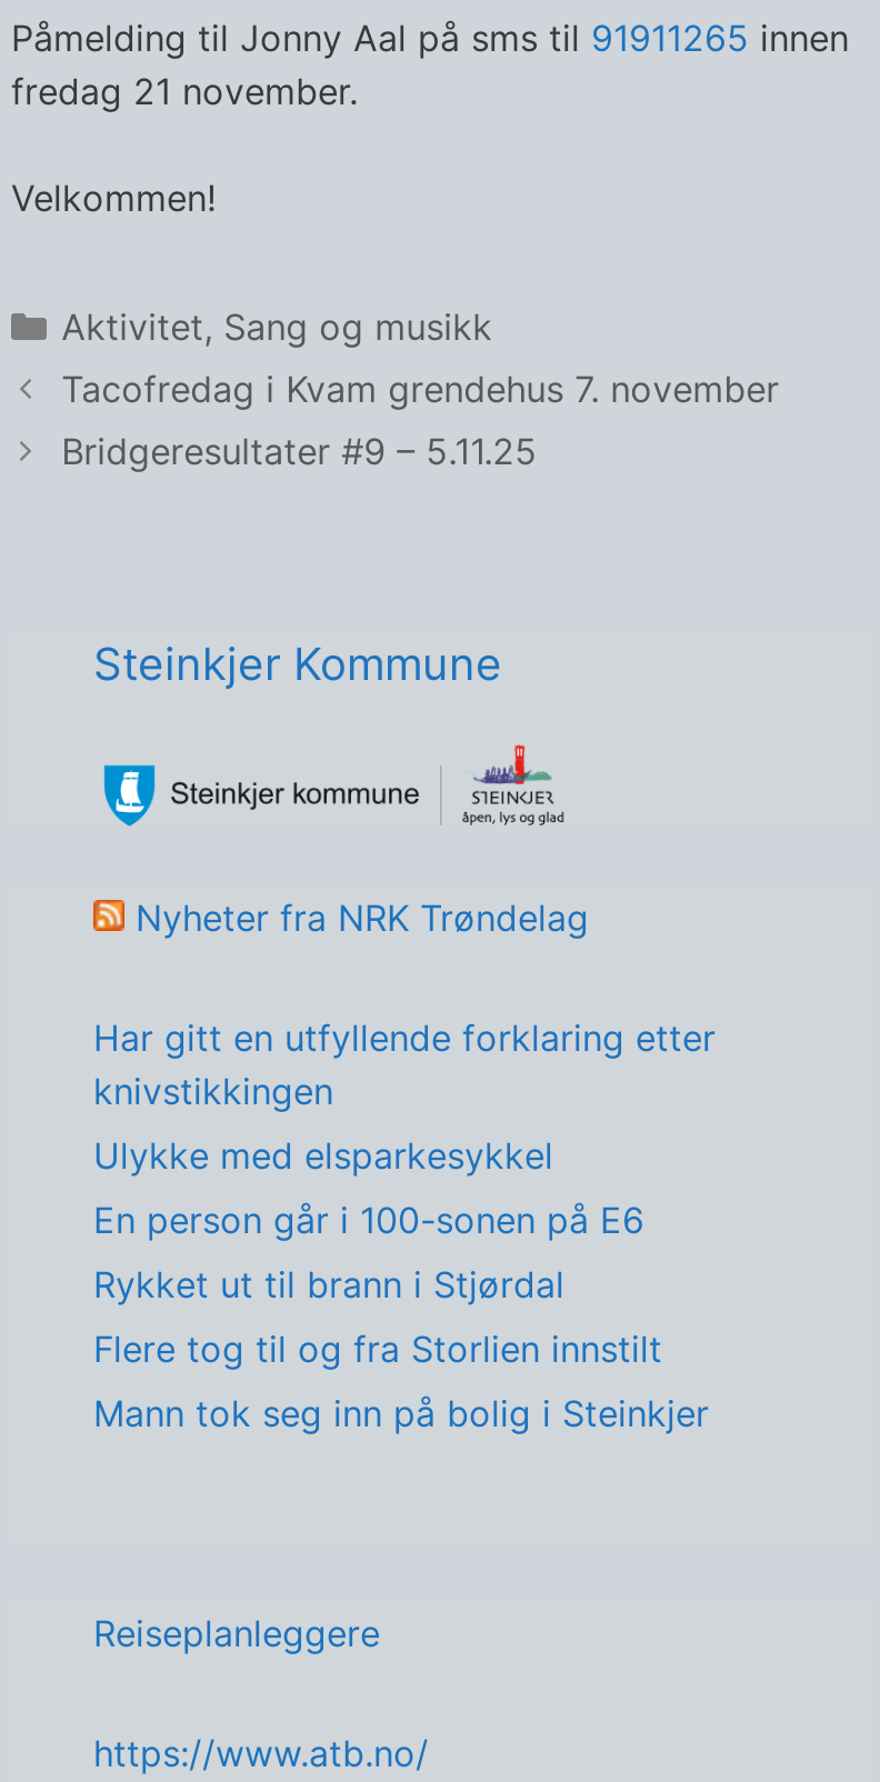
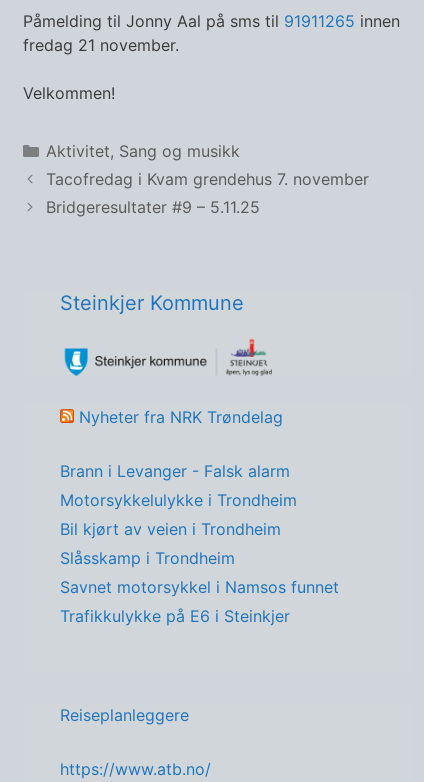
[93,1015,716,1435] Har gitt en utfyllende forklaring etter | knivstikkingen | Ulykke med elsparkesykkel | En person går i 100-sonen på E6 | Rykket ut til brann i Stjørdal | Flere tog til og fra Storlien innstilt | Mann tok seg inn på bolig i Steinkjer -> [60,461,339,626] Brann i Levanger - Falsk alarm | Motorsykkelulykke i Trondheim | Bil kjørt av veien i Trondheim | Slåsskamp i Trondheim | Savnet motorsykkel i Namsos funnet | Trafikkulykke på E6 i Steinkjer

